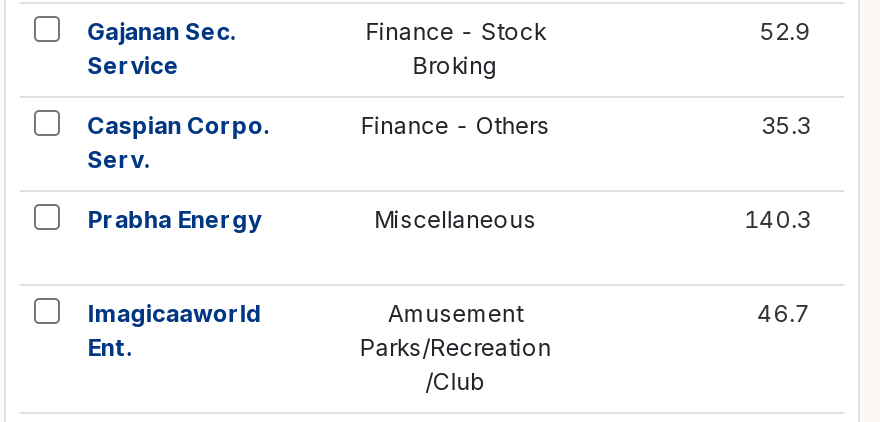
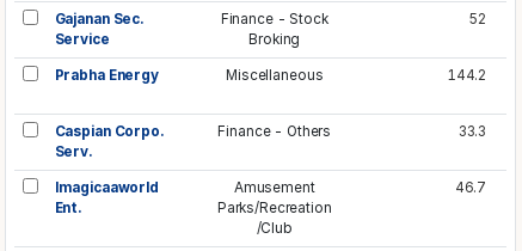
[759,19,810,47] 52.9 -> [447,11,486,84] 52 | 144.2
moved [87,113,550,175] -> [54,123,331,161]: Caspian Corpo. | Serv. | Finance - Others
[744,113,810,235] 35.3 | 140.3 -> [458,123,486,140] 33.3
moved [87,207,537,235] -> [54,67,323,84]: Prabha Energy | Miscellaneous

